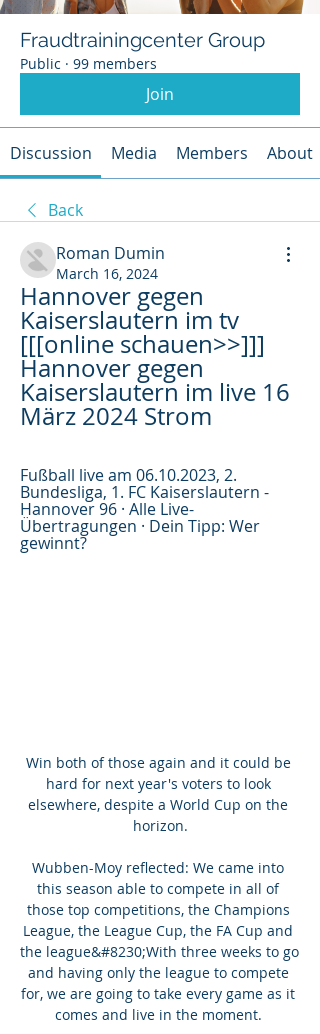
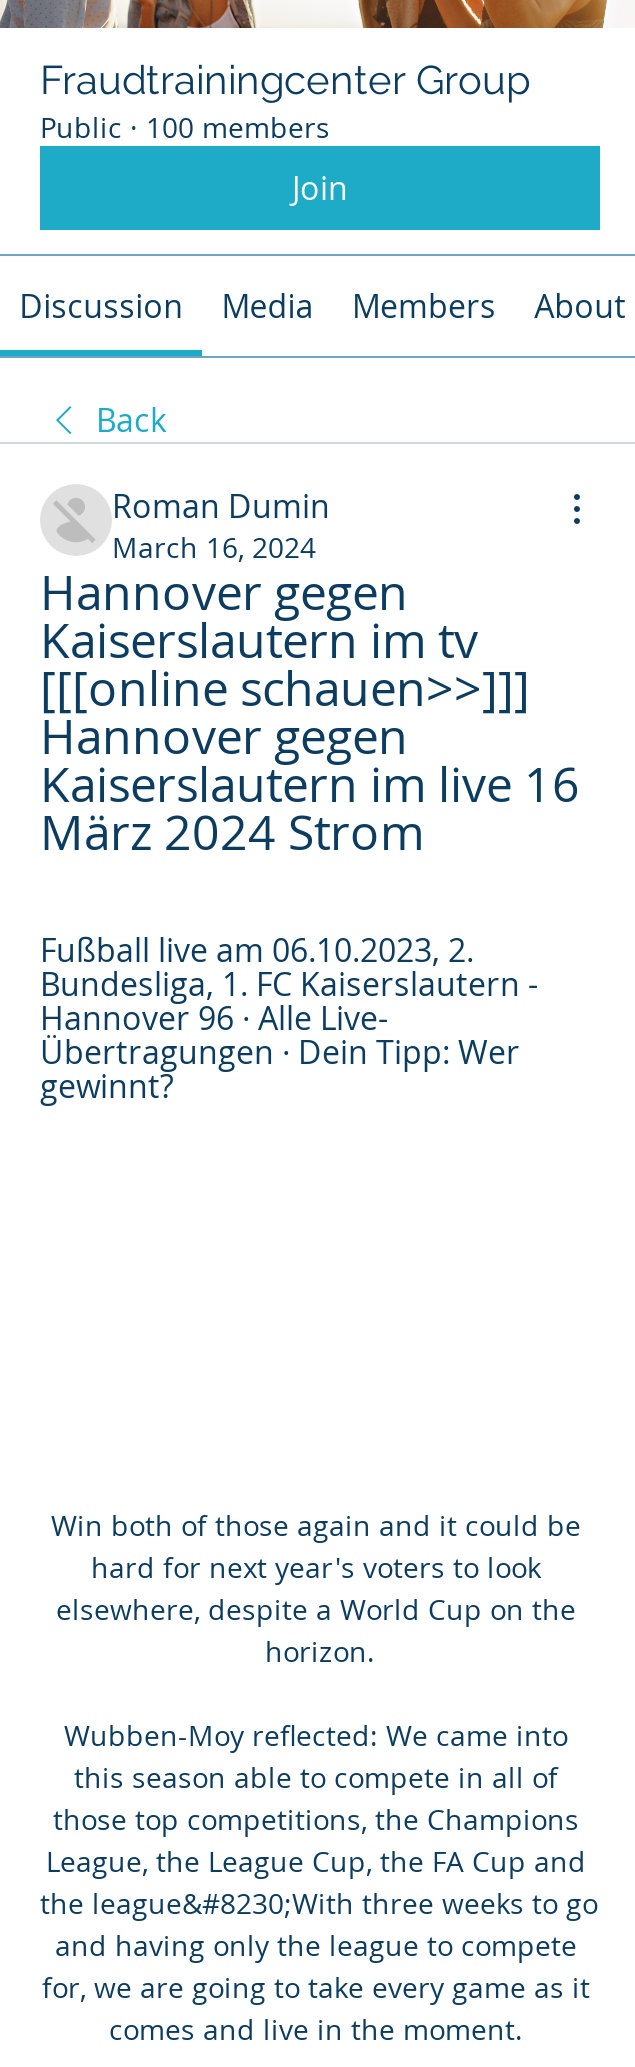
[20,54,157,73] Public · 99 members -> [40,108,330,146] Public · 100 members

